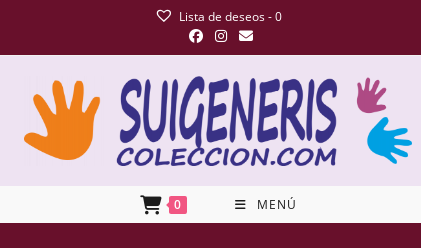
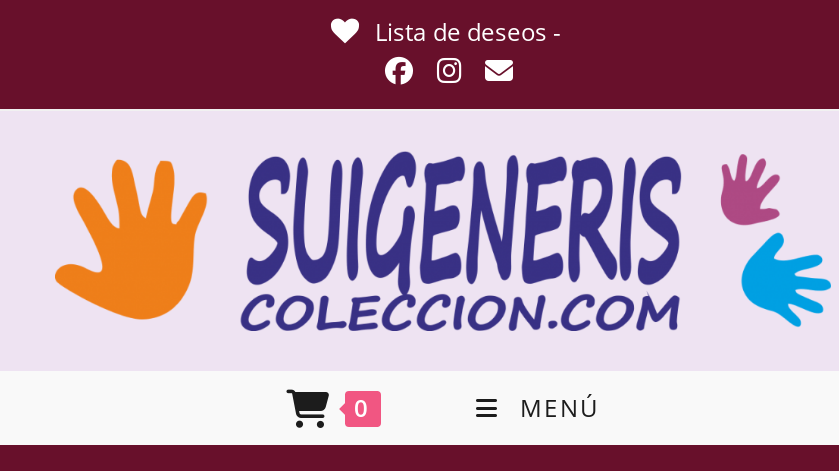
[179,8,282,25] Lista de deseos - 0 -> [375,14,561,48] Lista de deseos -

